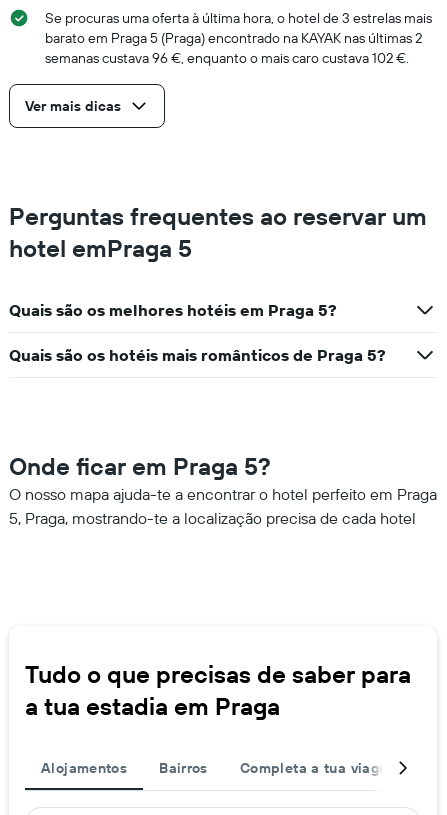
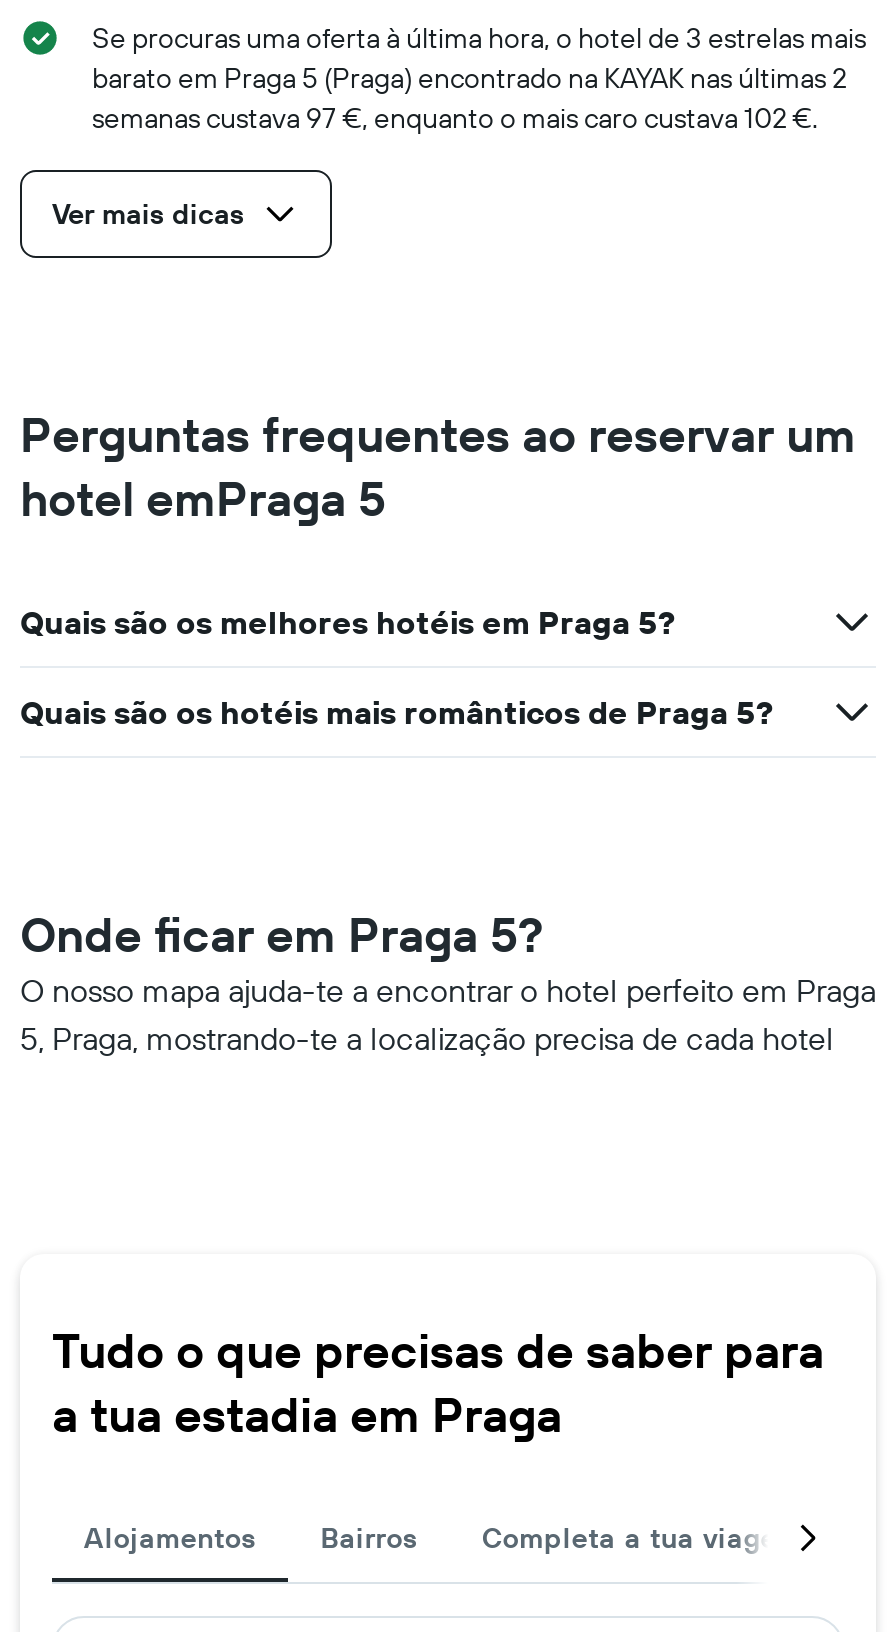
[45,49,409,67] semanas custava 96 €, enquanto o mais caro custava 102 €. -> [92,100,818,136] semanas custava 97 €, enquanto o mais caro custava 102 €.

